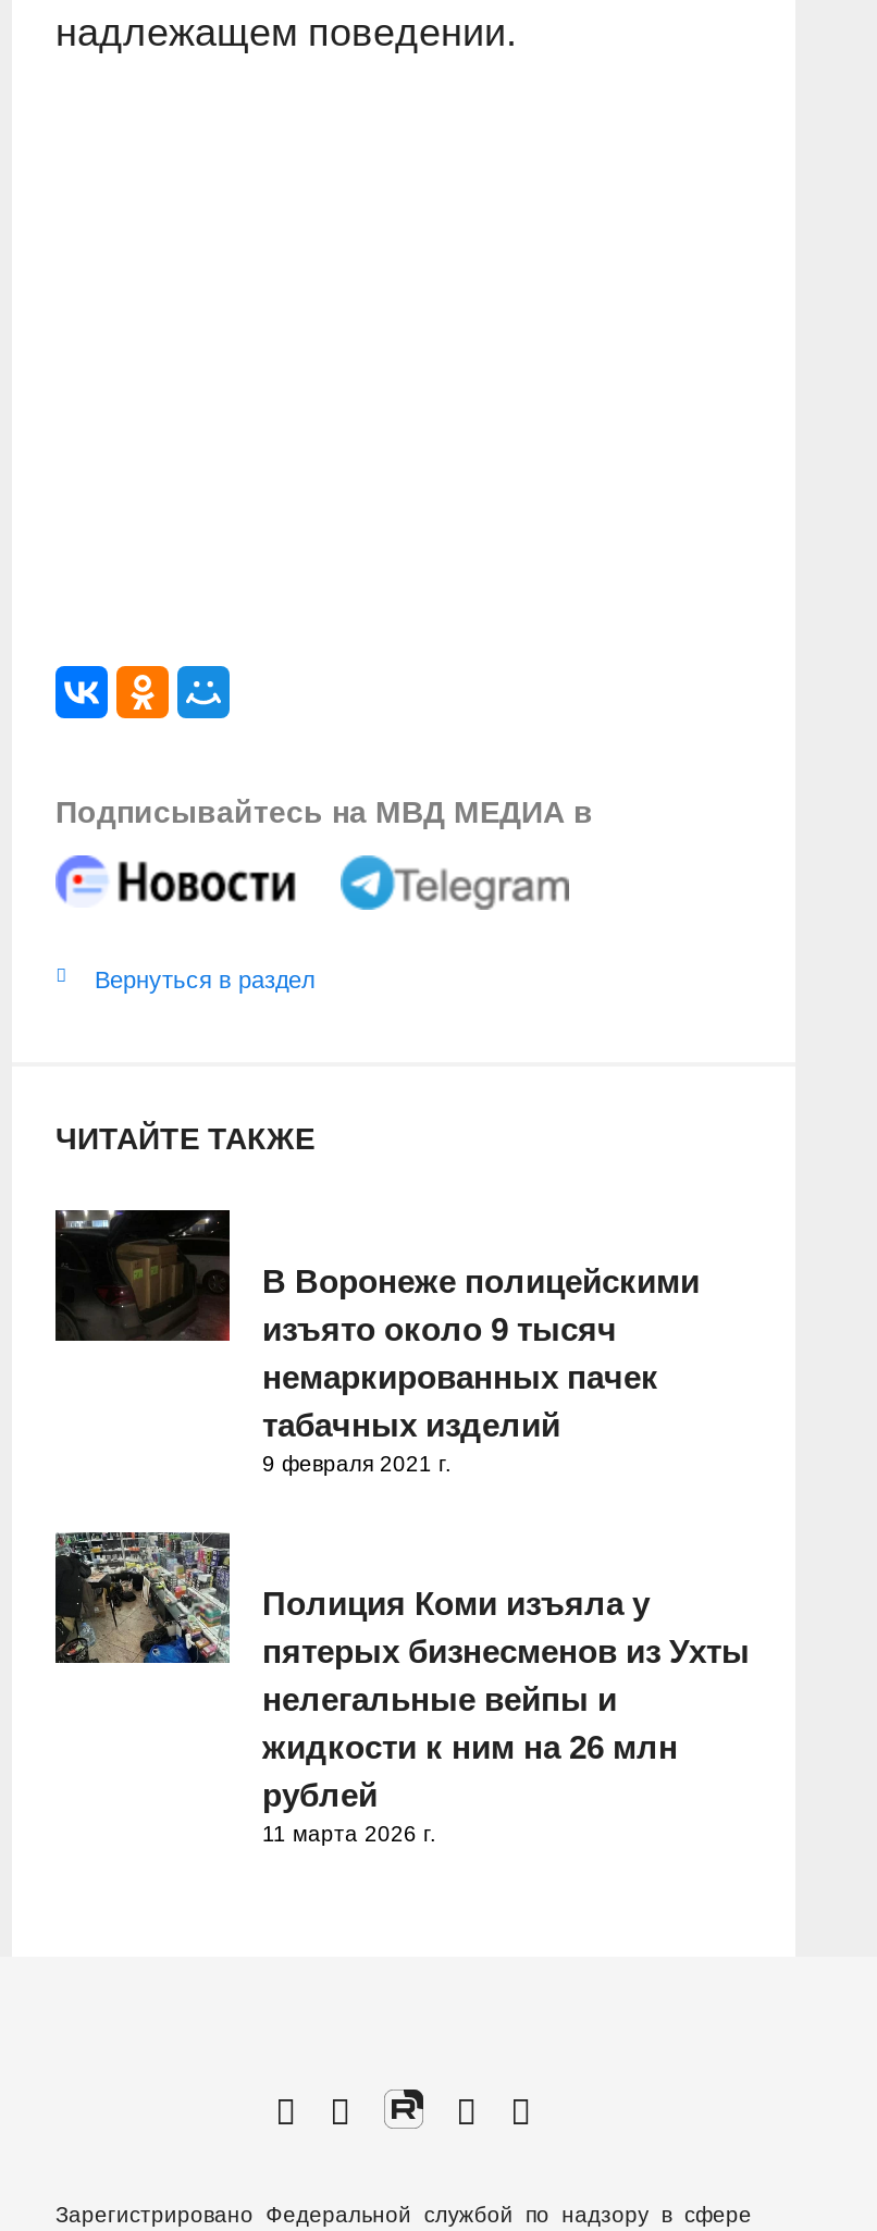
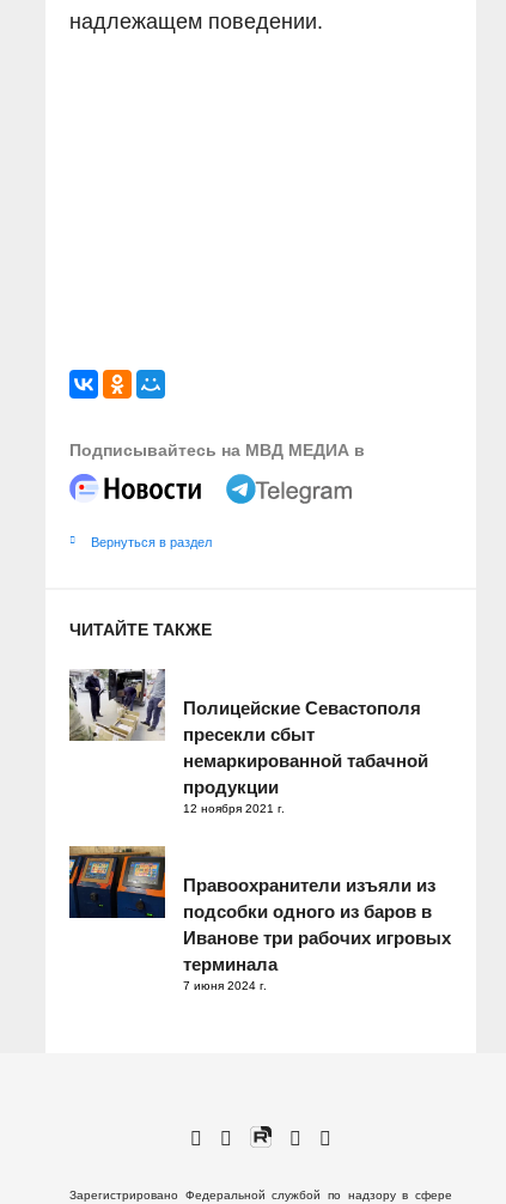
[55,1208,700,1476] [image] | В Воронеже полицейскими | изъято около 9 тысяч | немаркированных пачек | табачных изделий | 9 февраля 2021 г. -> [68,668,428,815] [image] | Полицейские Севастополя | пресекли сбыт | немаркированной табачной | продукции | 12 ноября 2021 г.
[53,1530,750,1846] [image] | Полиция Коми изъяла у | пятерых бизнесменов из Ухты | нелегальные вейпы и | жидкости к ним на 26 млн | рублей | 11 марта 2026 г. -> [68,845,451,992] [image] | Правоохранители изъяли из | подсобки одного из баров в | Иванове три рабочих игровых | терминала | 7 июня 2024 г.

